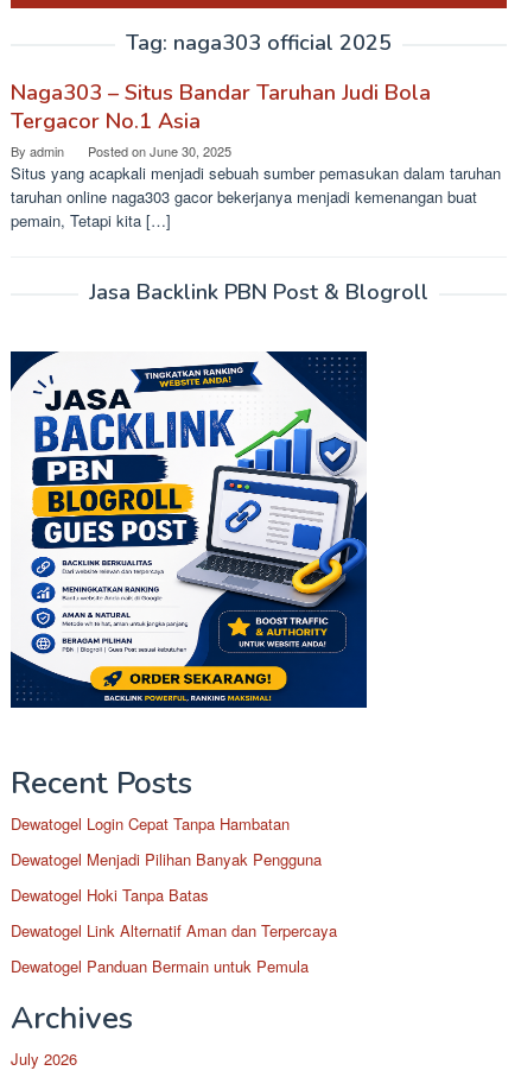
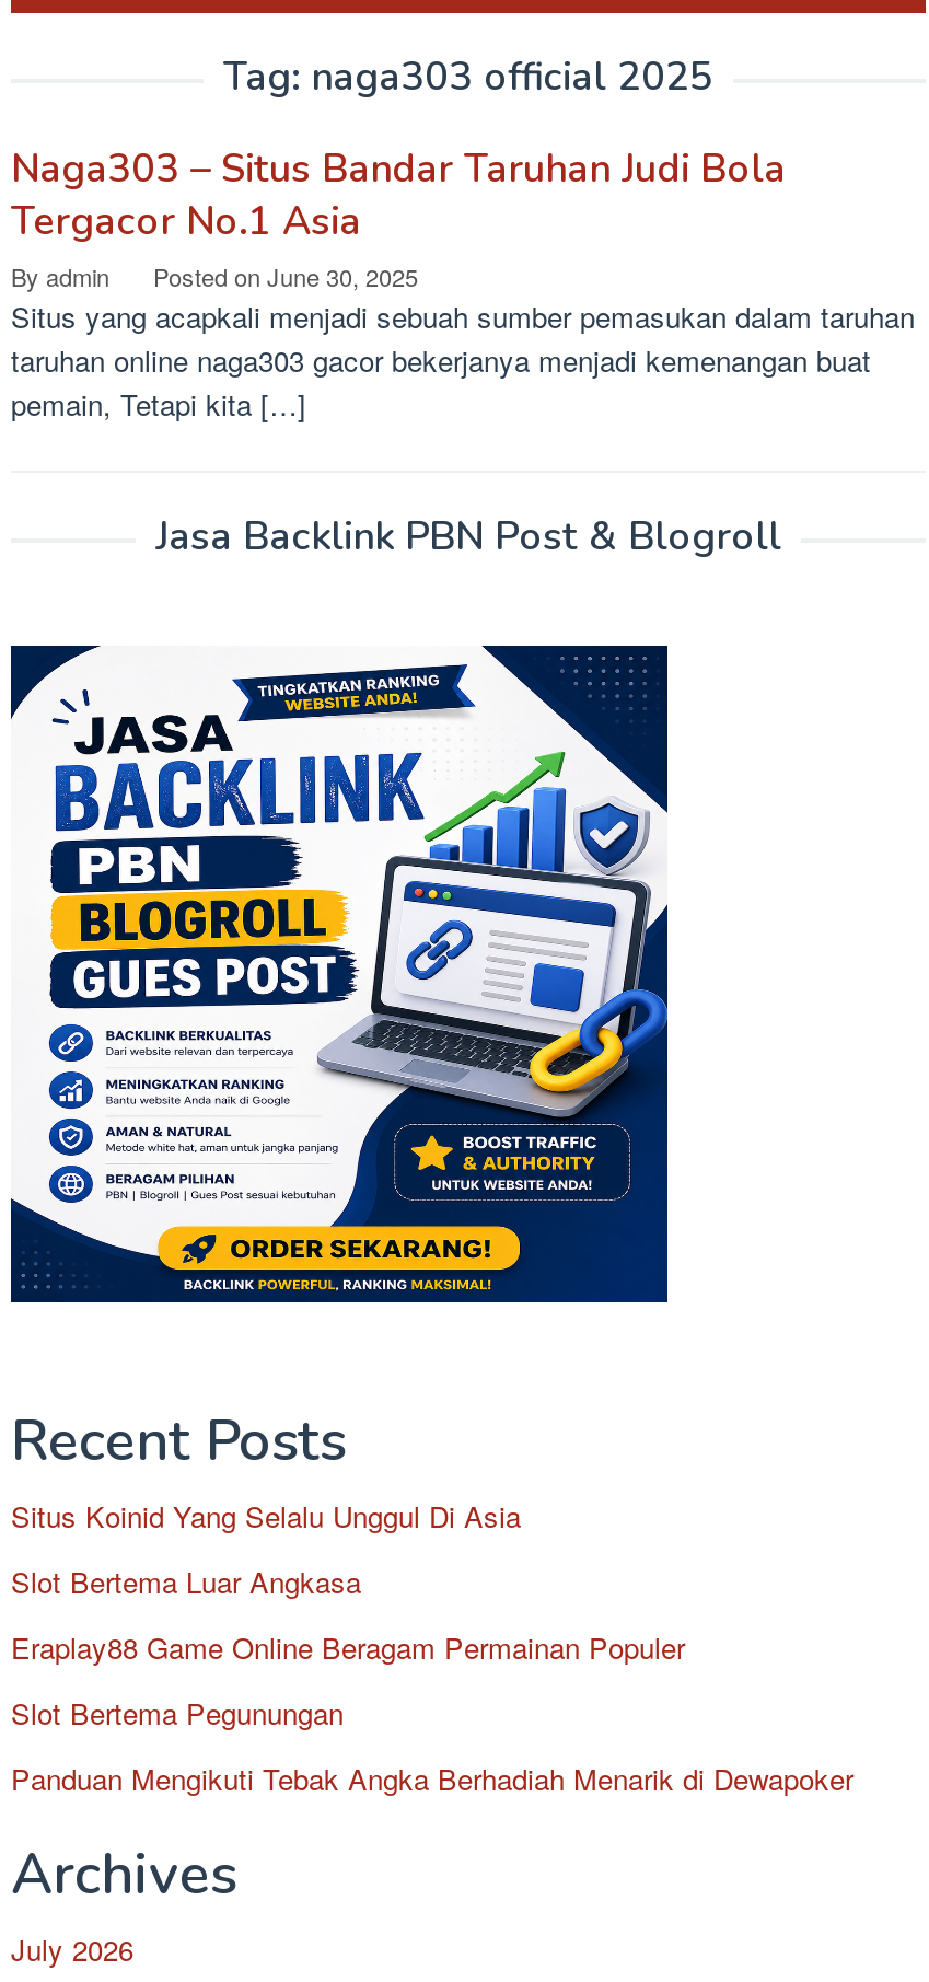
[11,812,290,835] Dewatogel Login Cepat Tanpa Hambatan -> [11,1495,521,1537] Situs Koinid Yang Selalu Unggul Di Asia
[11,848,322,870] Dewatogel Menjadi Pilihan Banyak Pengguna -> [11,1561,361,1602] Slot Bertema Luar Angkasa
[11,883,209,906] Dewatogel Hoki Tanpa Batas -> [11,1626,685,1668] Eraplay88 Game Online Beragam Permainan Populer
[11,919,337,942] Dewatogel Link Alternatif Aman dan Terpercaya -> [11,1692,344,1734] Slot Bertema Pegunungan
[11,955,309,977] Dewatogel Panduan Bermain untuk Pemula -> [11,1758,853,1799] Panduan Mengikuti Tebak Angka Berhadiah Menarik di Dewapoker

